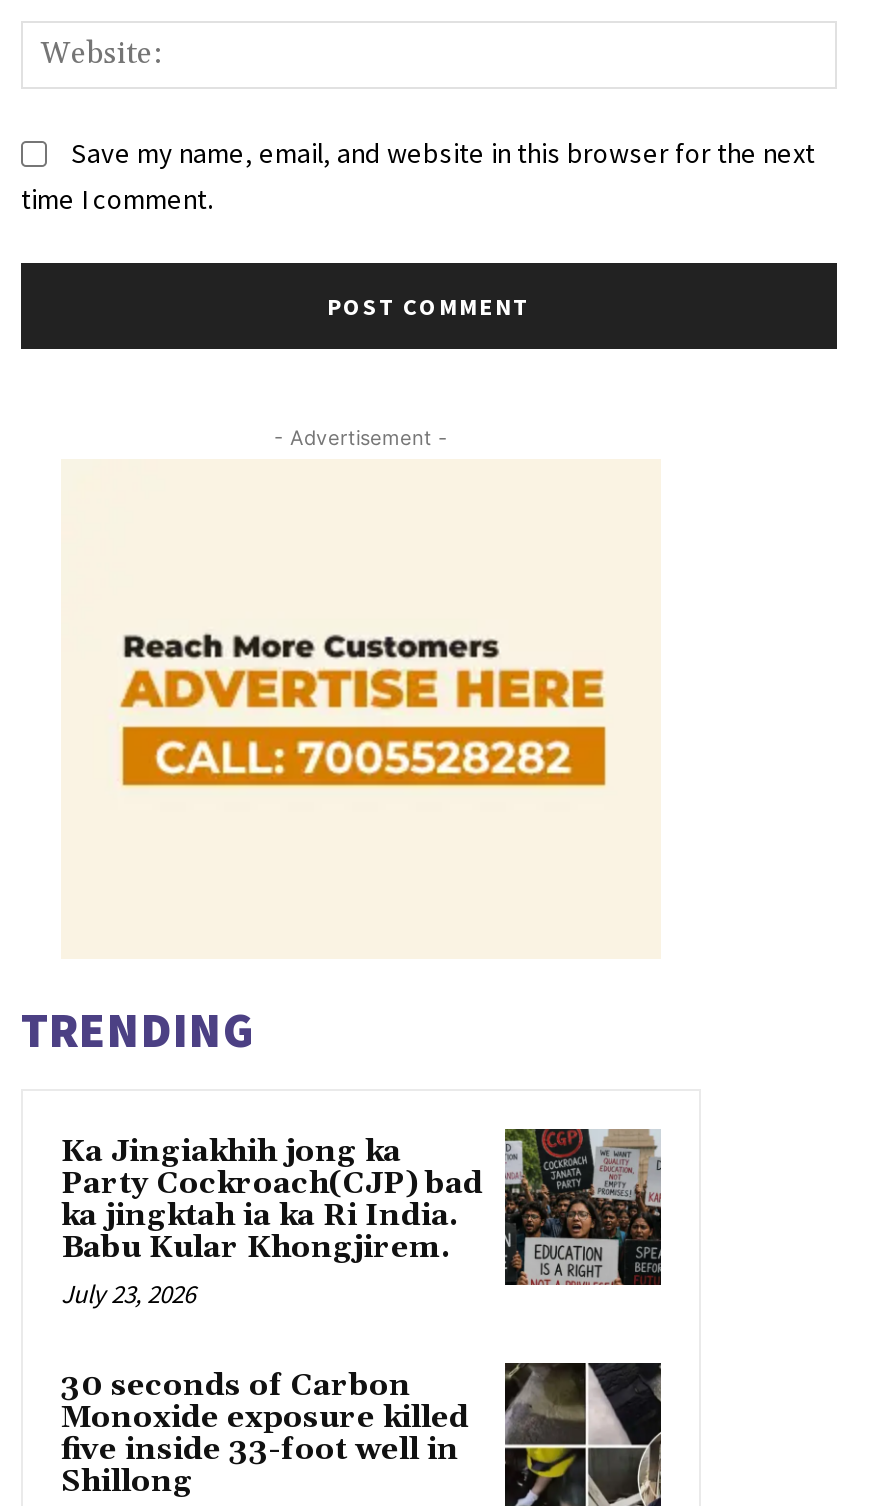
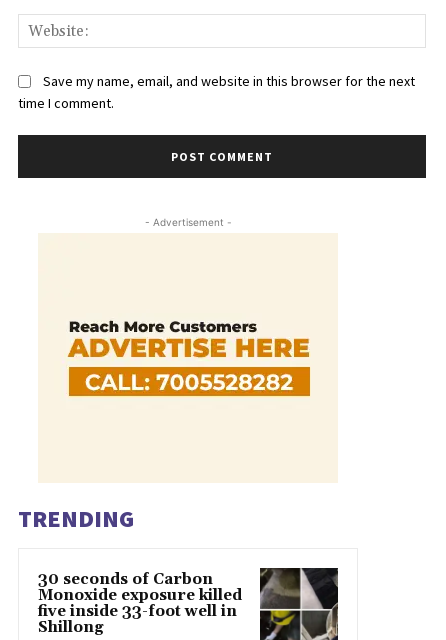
[61,1128,663,1311] [image] | Ka Jingiakhih jong ka | Party Cockroach(CJP) bad | ka jingktah ia ka Ri India. | Babu Kular Khongjirem. | July 23, 2026 -> none

